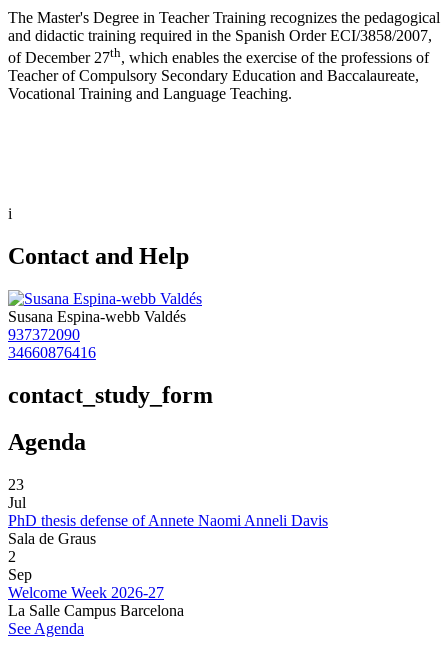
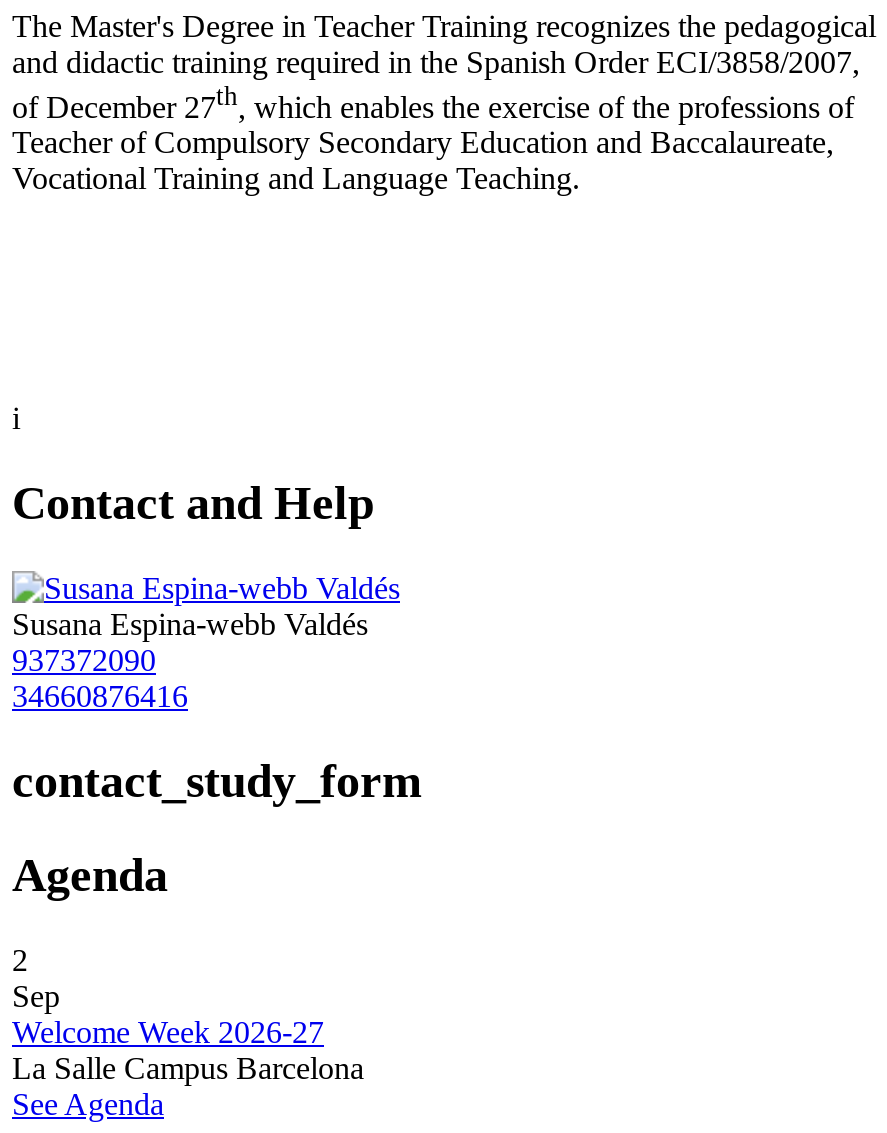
[8,475,328,546] 23 | Jul | PhD thesis defense of Annete Naomi Anneli Davis | Sala de Graus -> none

